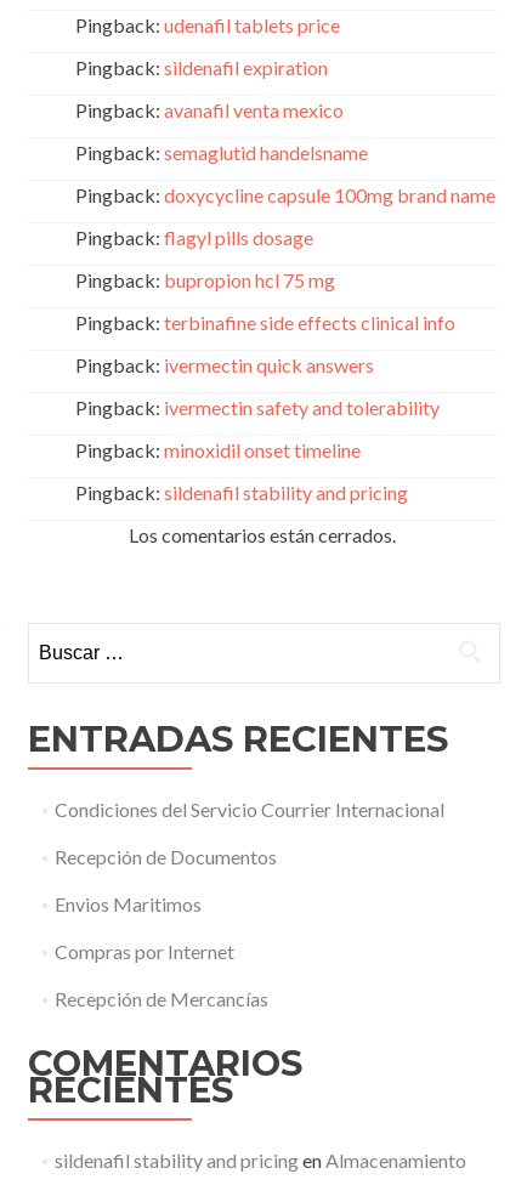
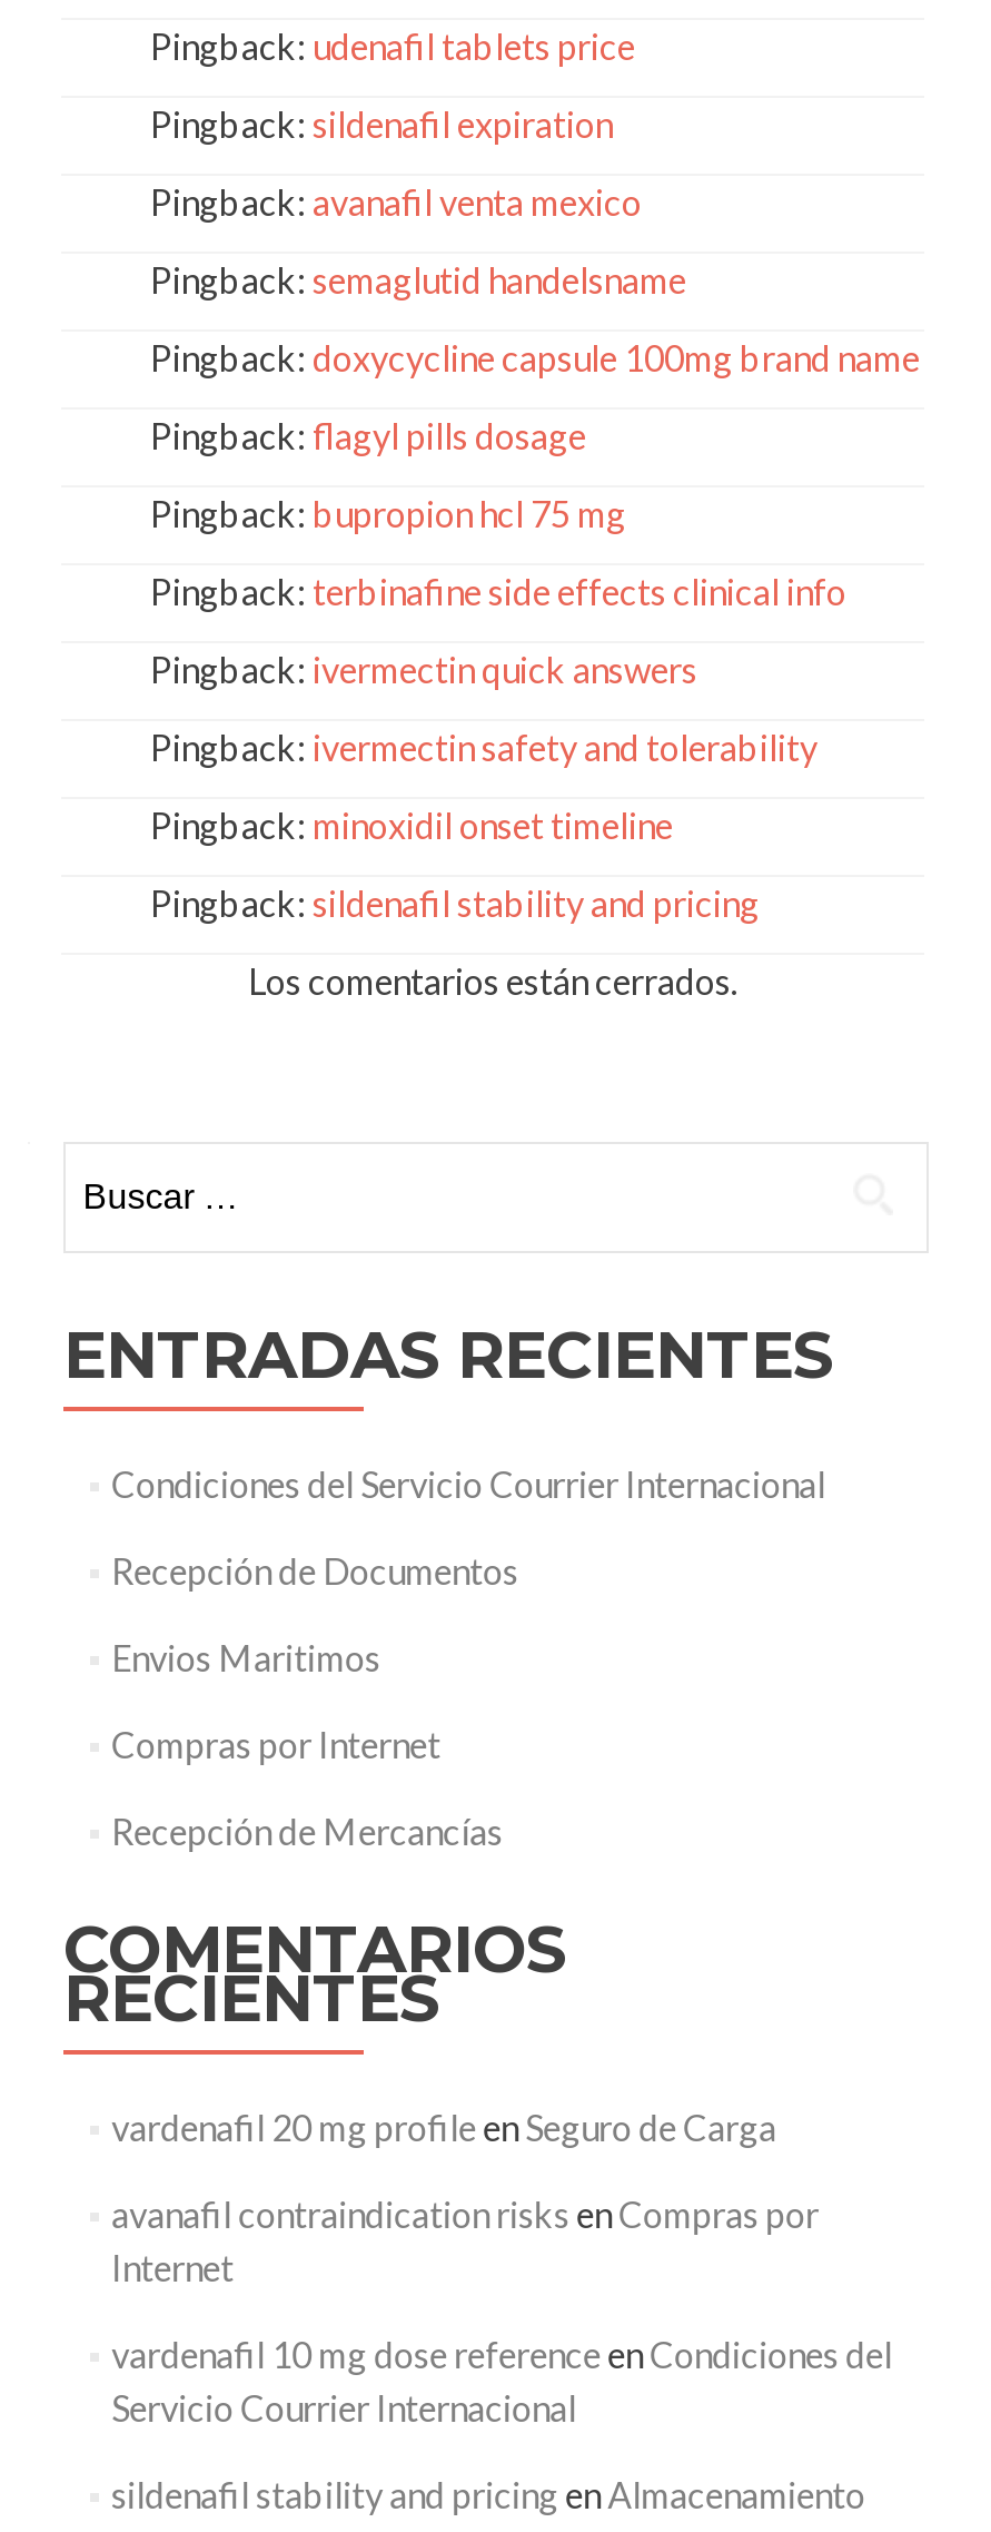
none -> [111,2107,892,2430] vardenafil 20 mg profile en Seguro de Carga | avanafil contraindication risks en Compras por | Internet | vardenafil 10 mg dose reference en Condiciones del | Servicio Courrier Internacional

